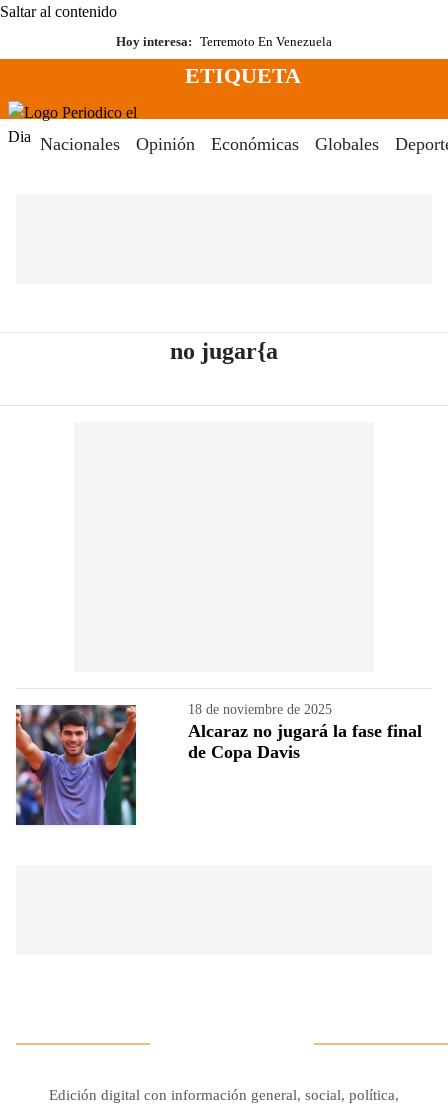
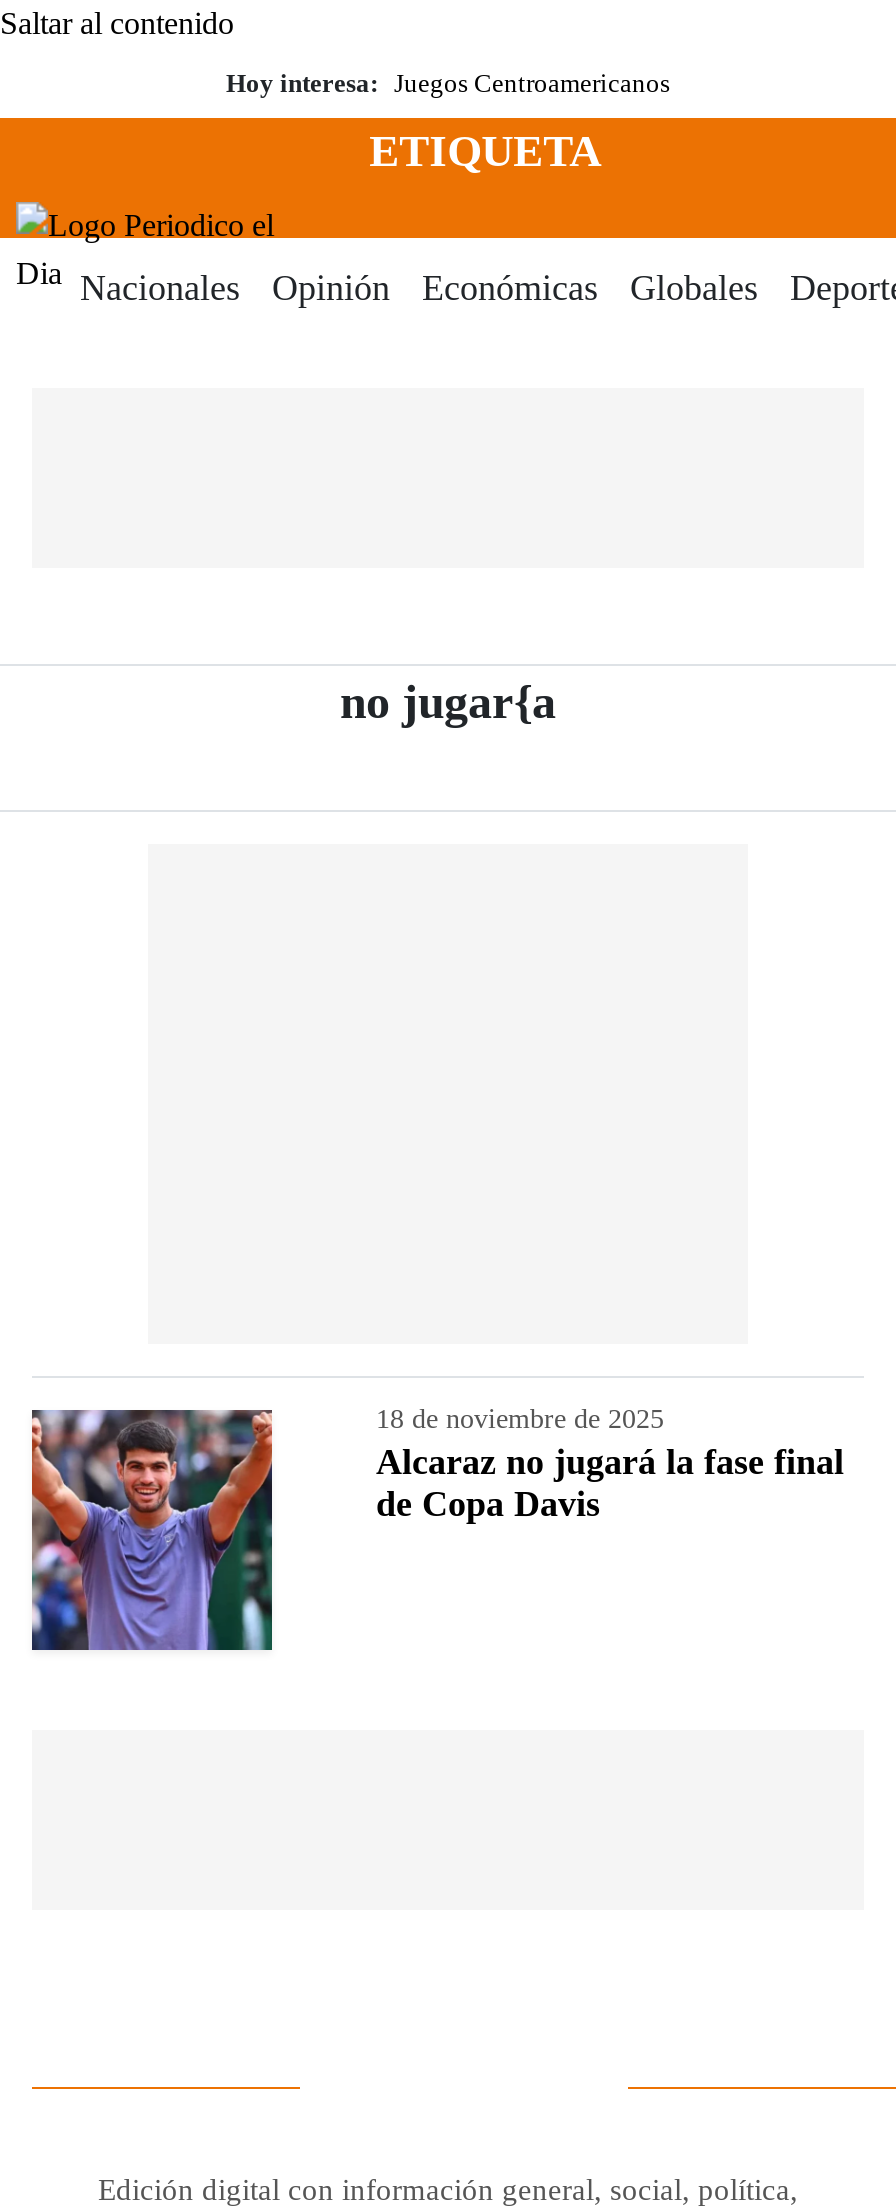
[116,34,332,49] Hoy interesa: Terremoto En Venezuela -> [226,68,670,98] Hoy interesa: Juegos Centroamericanos

